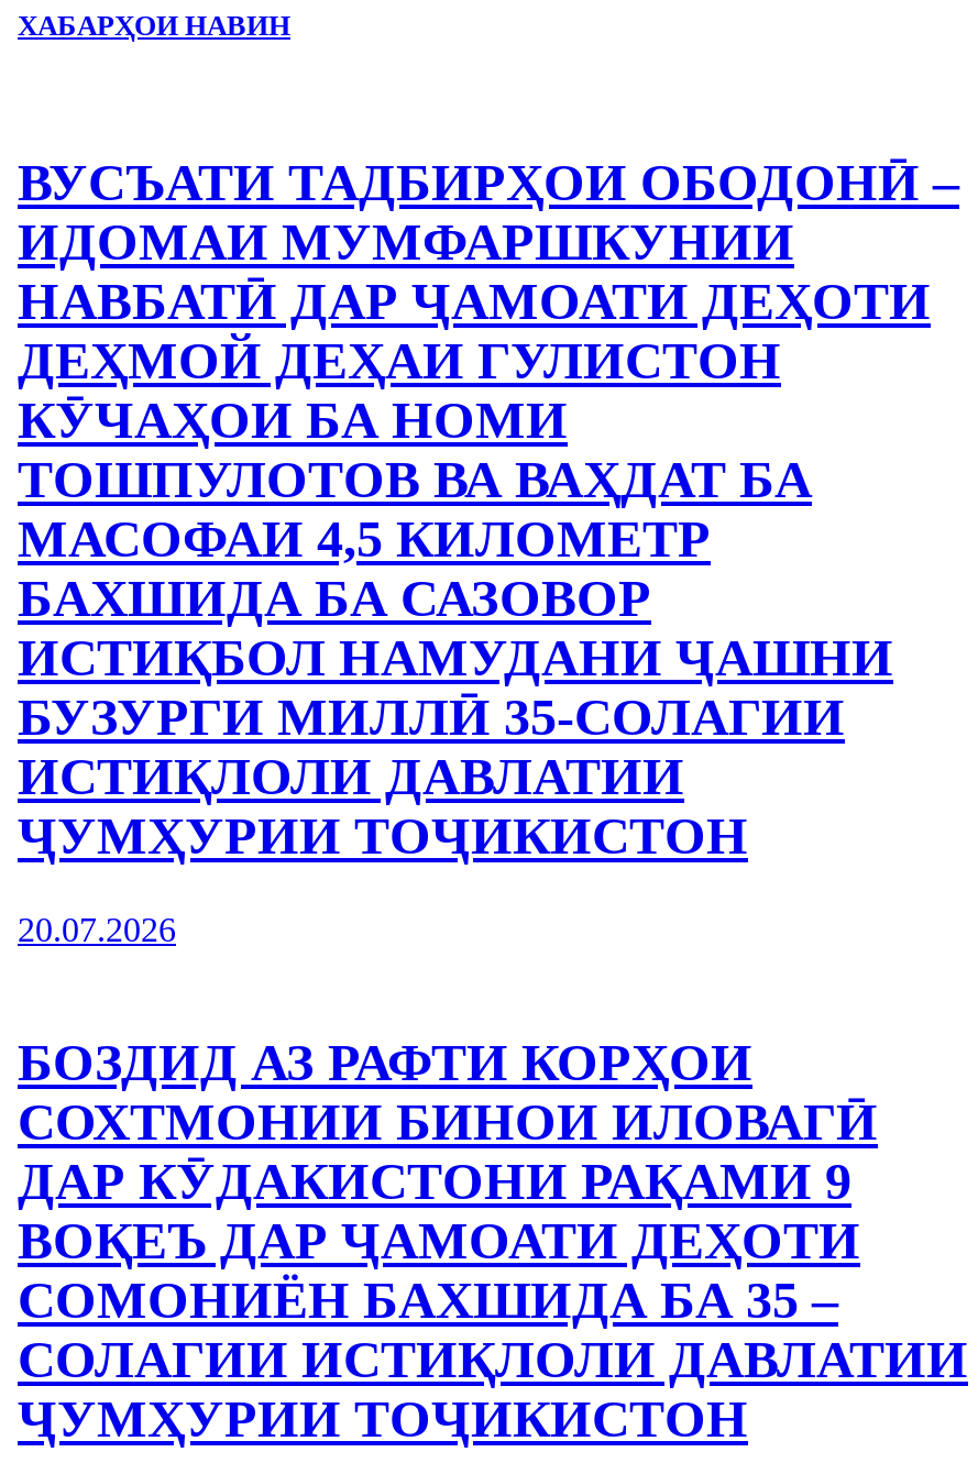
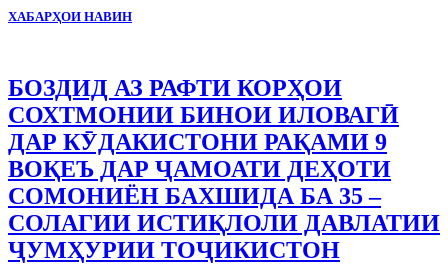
[18,154,959,948] ВУСЪАТИ ТАДБИРҲОИ ОБОДОНӢ – | ИДОМАИ МУМФАРШКУНИИ | НАВБАТӢ ДАР ҶАМОАТИ ДЕҲОТИ | ДЕҲМОЙ ДЕҲАИ ГУЛИСТОН | КӮЧАҲОИ БА НОМИ | ТОШПУЛОТОВ ВА ВАҲДАТ БА | МАСОФАИ 4,5 КИЛОМЕТР | БАХШИДА БА САЗОВОР | ИСТИҚБОЛ НАМУДАНИ ҶАШНИ | БУЗУРГИ МИЛЛӢ 35-СОЛАГИИ | ИСТИҚЛОЛИ ДАВЛАТИИ | ҶУМҲУРИИ ТОҶИКИСТОН | 20.07.2026 -> none

